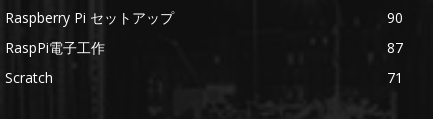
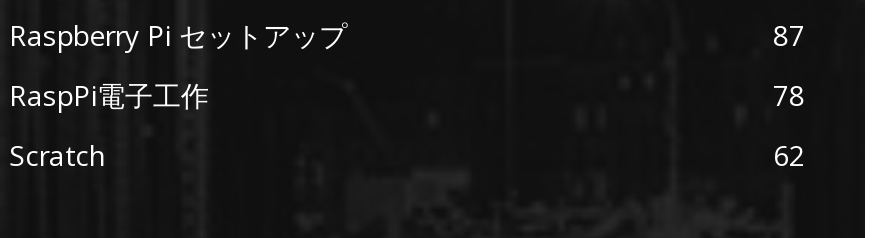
[387,8,403,27] 90 -> [773,15,805,53] 87
[387,38,403,57] 87 -> [773,75,805,113] 78
[387,68,403,87] 71 -> [773,135,805,173] 62

